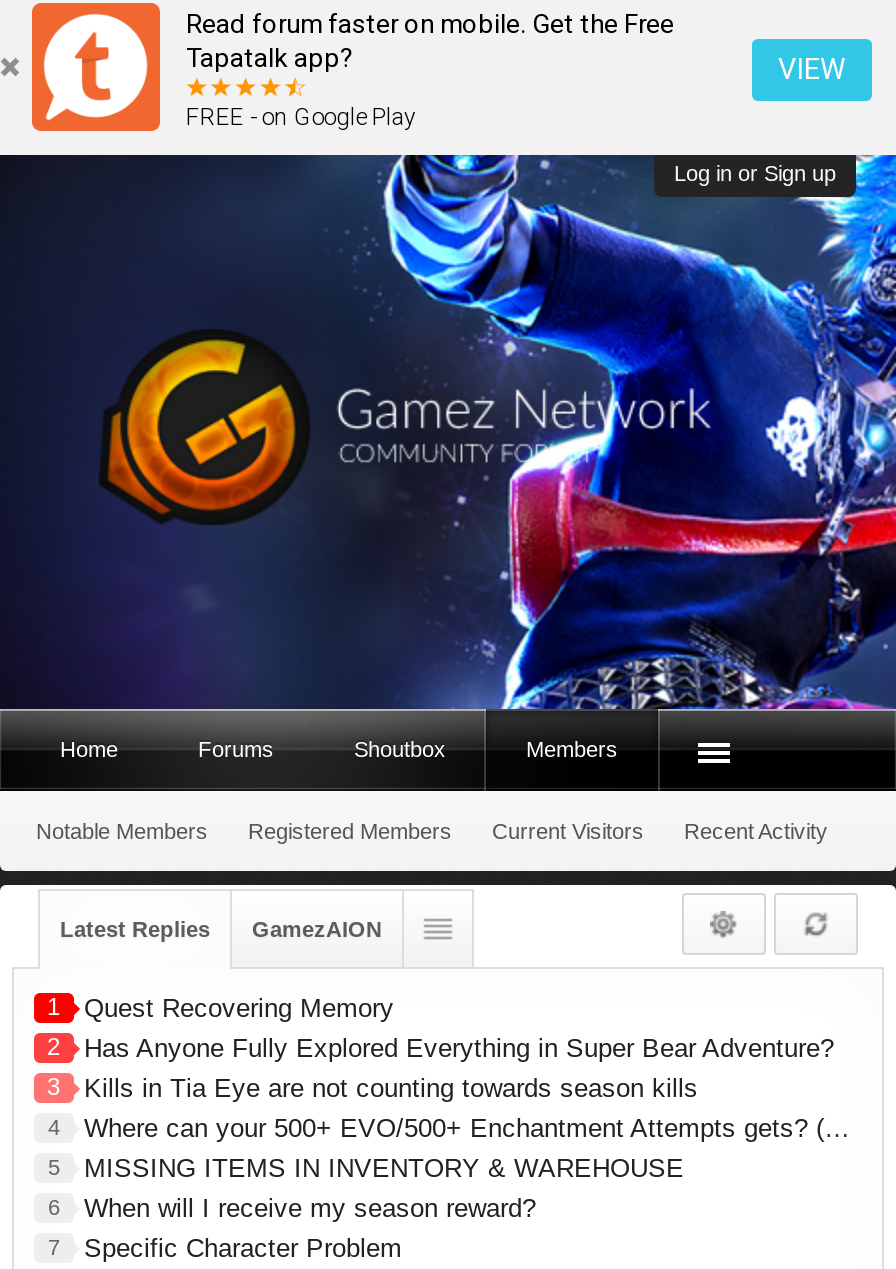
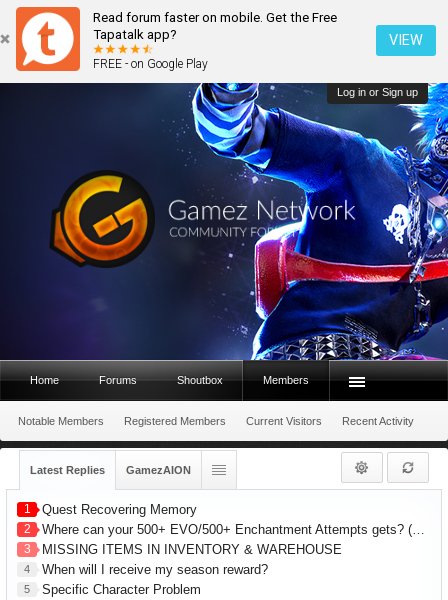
[47,1034,834,1140] Has Anyone Fully Explored Everything in Super Bear Adventure? | 3 | Kills in Tia Eye are not counting towards season kills | 4 -> none
[48,1154,684,1184] 5 MISSING ITEMS IN INVENTORY & WAREHOUSE -> [23,542,342,557] 3 MISSING ITEMS IN INVENTORY & WAREHOUSE
[48,1194,536,1224] 6 When will I receive my season reward? -> [24,562,268,577] 4 When will I receive my season reward?
[48,1234,402,1264] 7 Specific Character Problem -> [24,582,201,597] 5 Specific Character Problem

